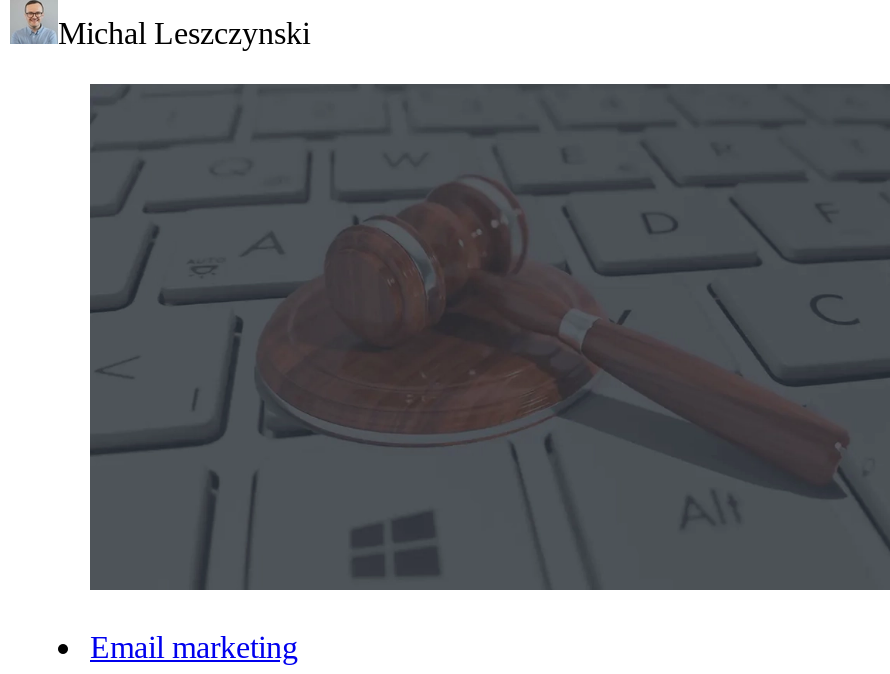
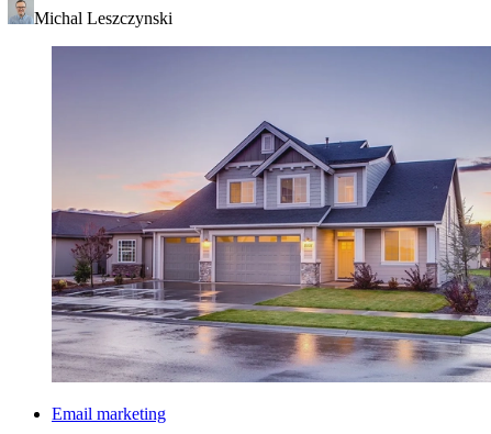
[90,82,884,590] [image] -> [52,45,488,382] [image]

